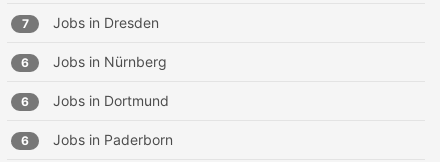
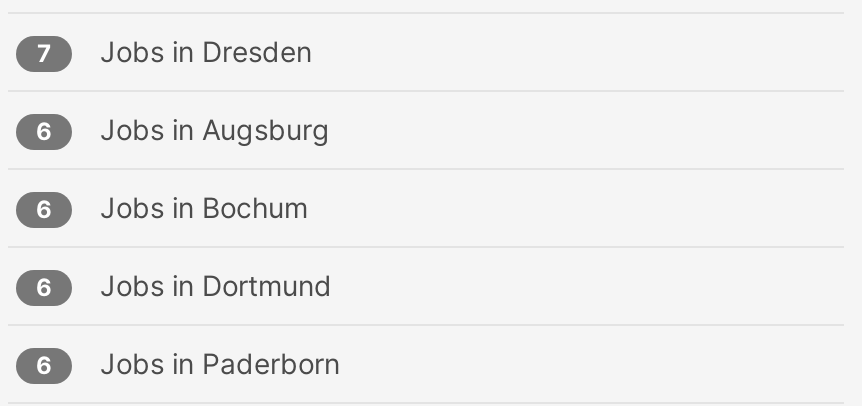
[53,53,167,70] Jobs in Nürnberg -> [36,112,330,224] Jobs in Augsburg | 6 | Jobs in Bochum

